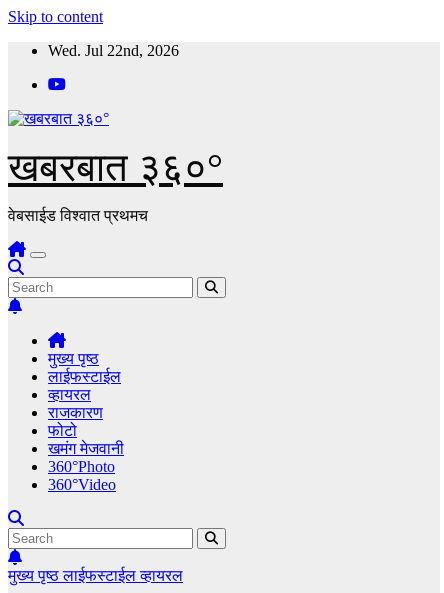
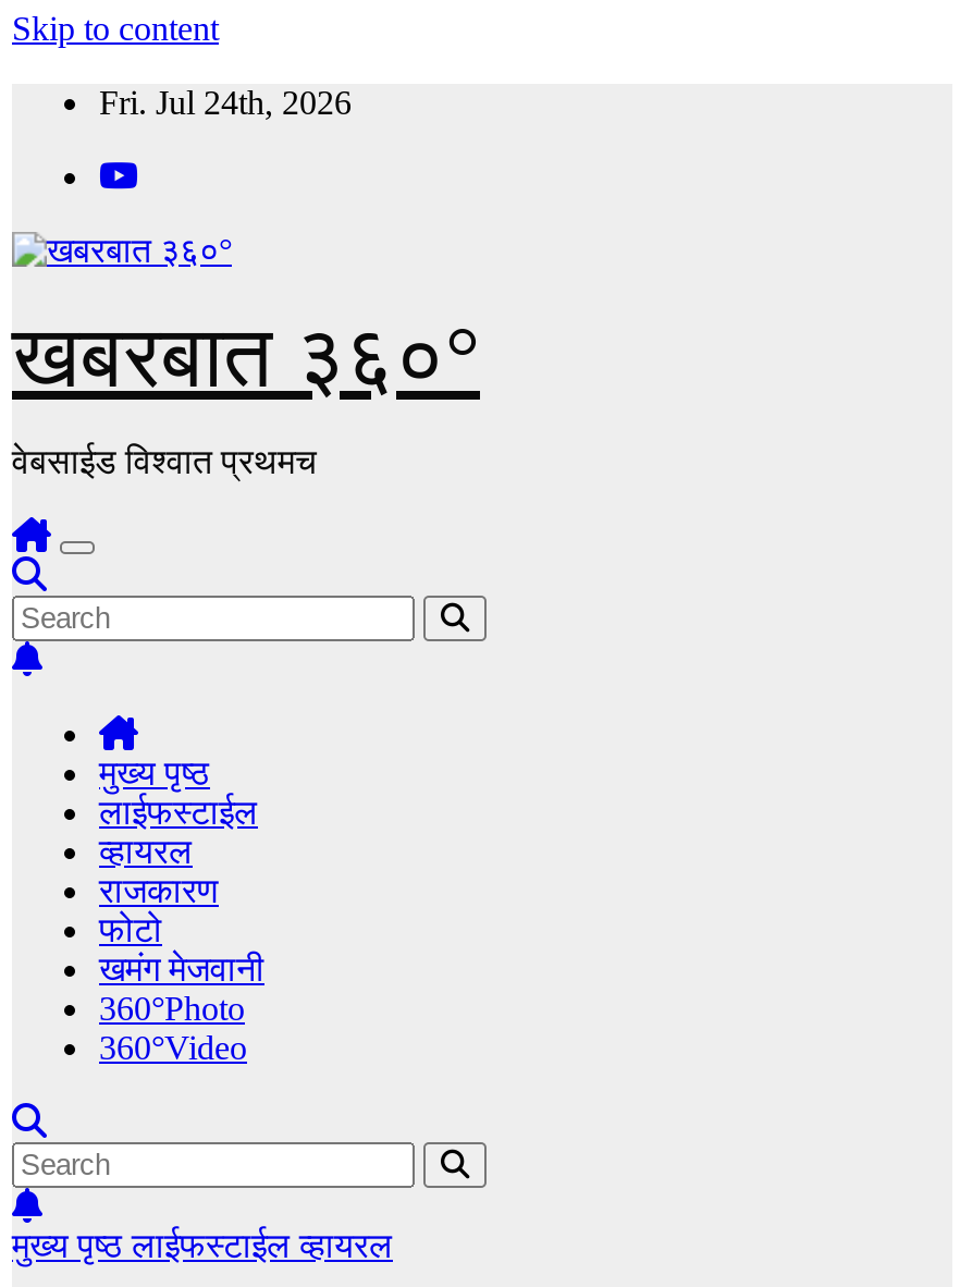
[48,42,179,59] Wed. Jul 22nd, 2026 -> [99,84,352,121] Fri. Jul 24th, 2026

